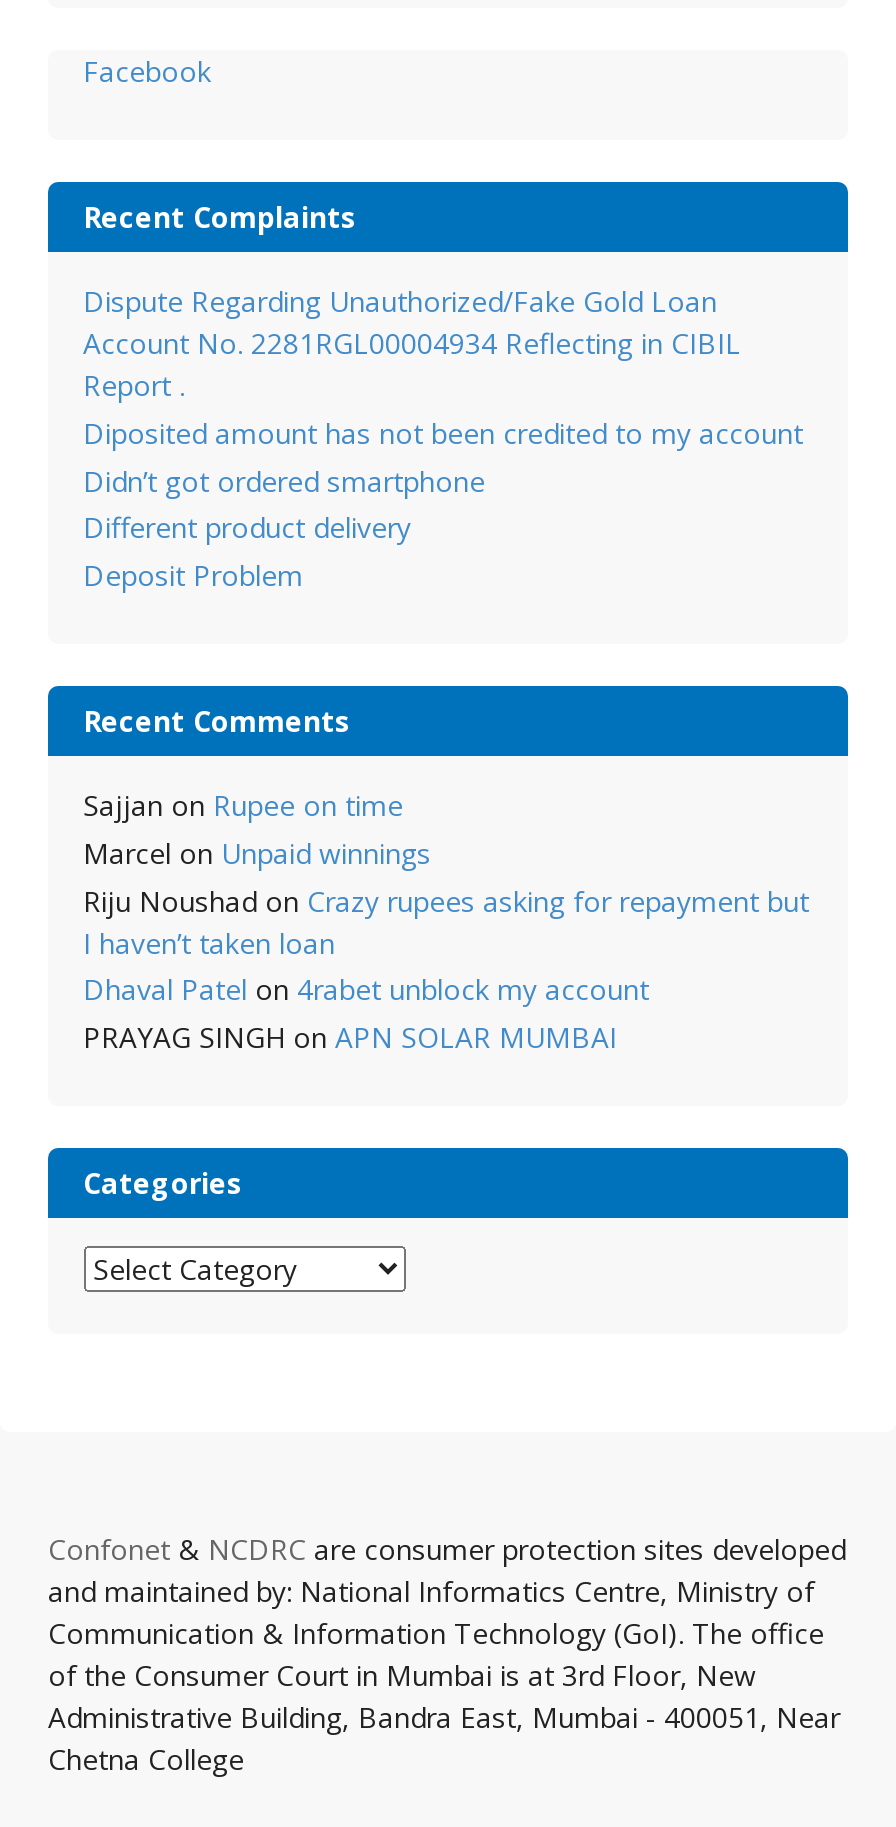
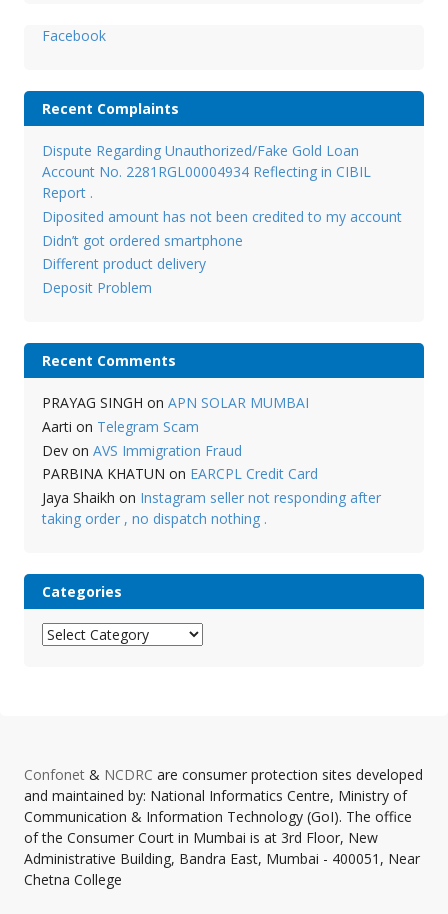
[83,786,809,1009] Sajjan on Rupee on time | Marcel on Unpaid winnings | Riju Noushad on Crazy rupees asking for repayment but | I haven’t taken loan | Dhaval Patel on 4rabet unblock my account -> none
moved [83,1018,617,1056] -> [41,393,308,412]: PRAYAG SINGH on APN SOLAR MUMBAI
none -> [41,417,380,528] Aarti on Telegram Scam | Dev on AVS Immigration Fraud | PARBINA KHATUN on EARCPL Credit Card | Jaya Shaikh on Instagram seller not responding after | taking order , no dispatch nothing .

